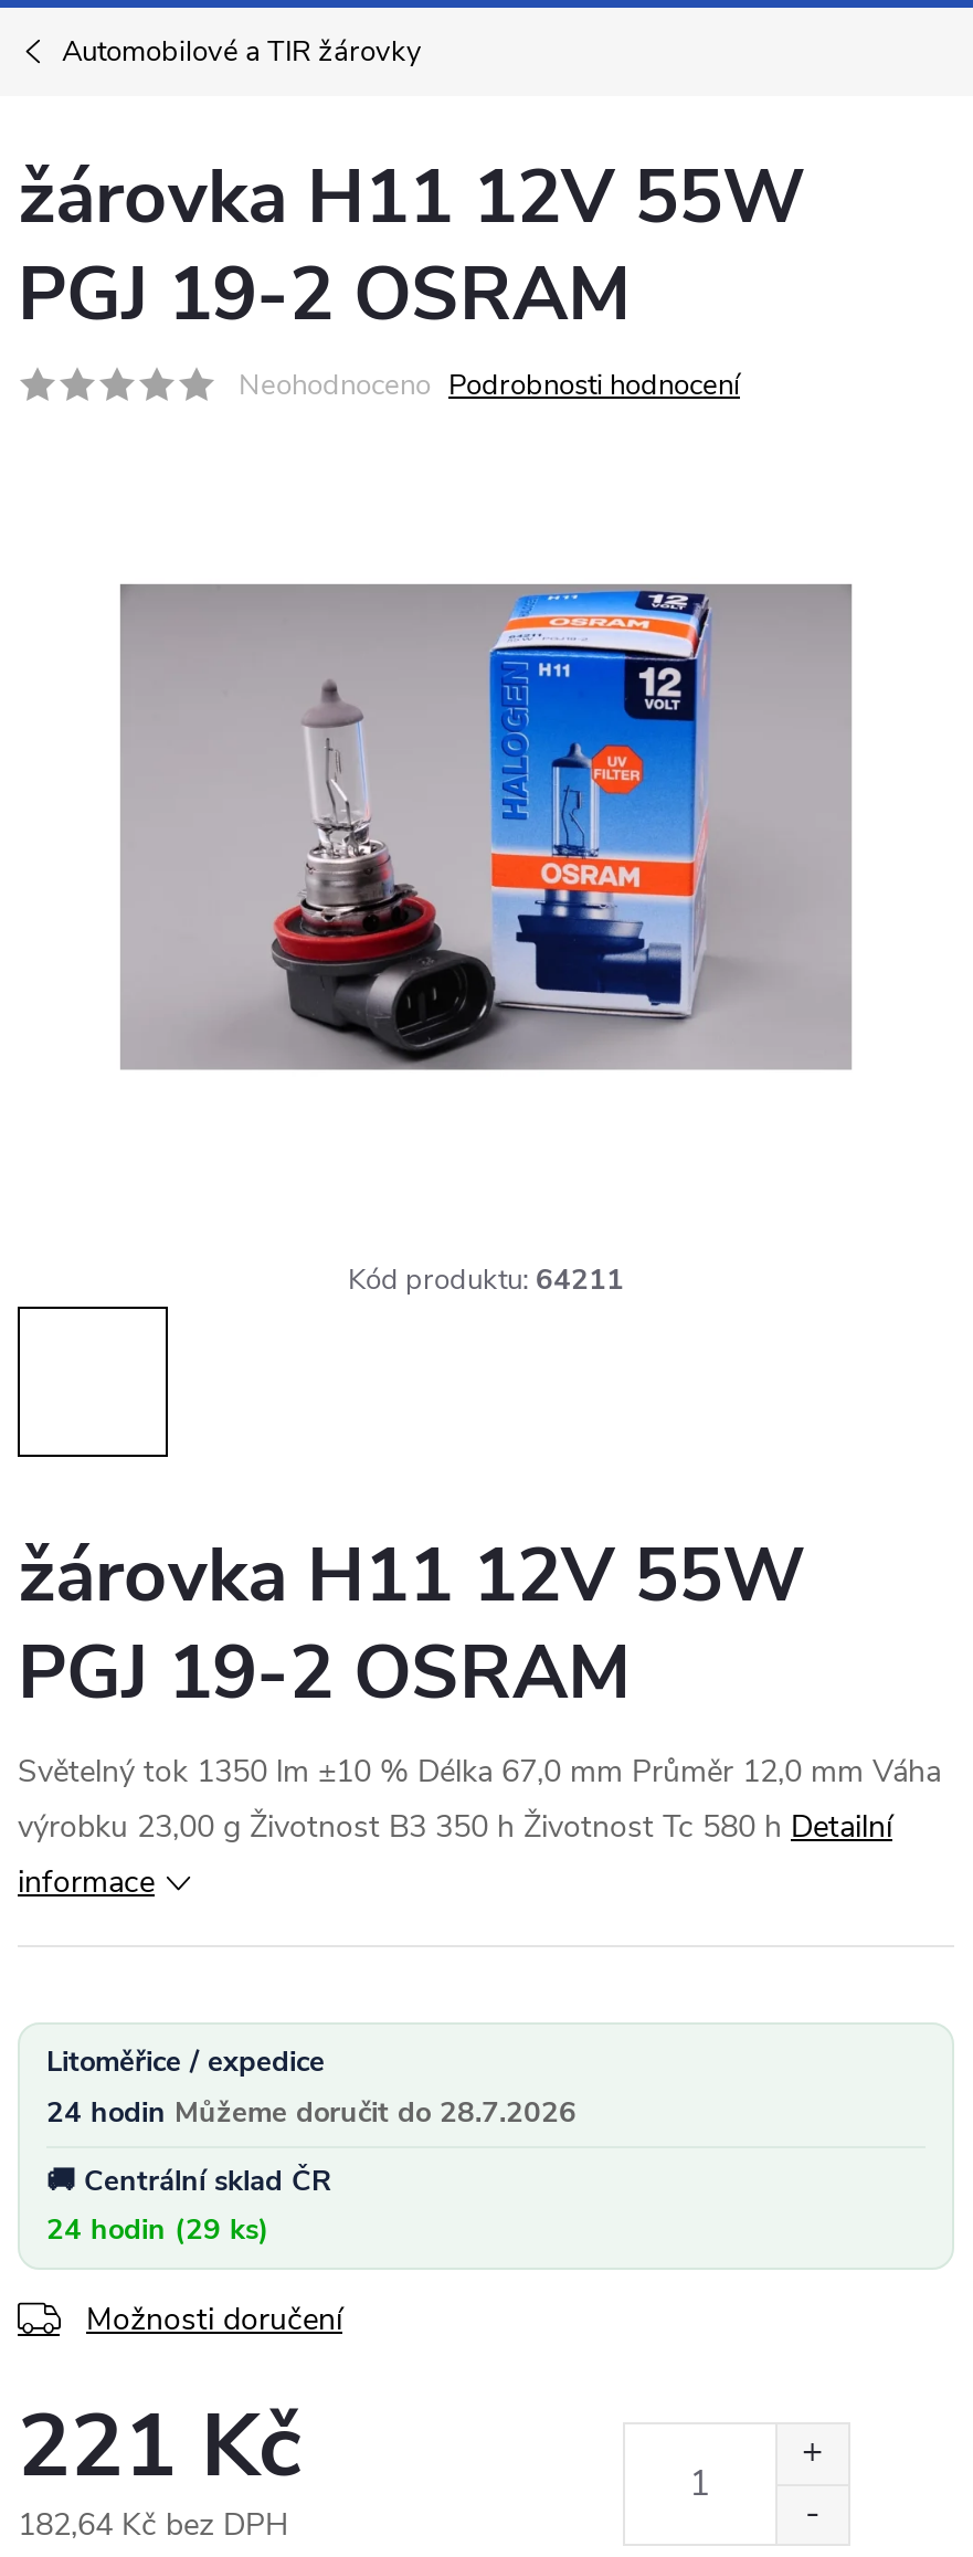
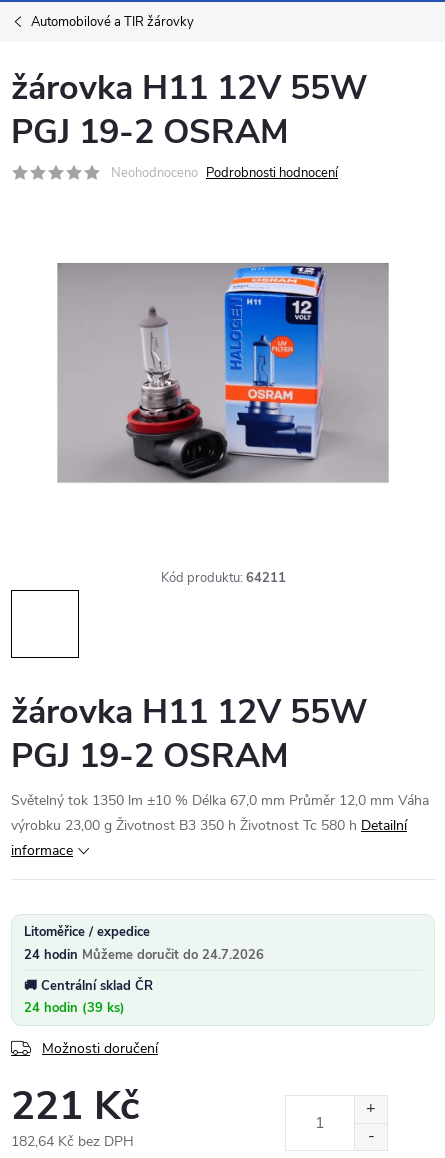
[440,2093,577,2132] 28.7.2026 -> [202,946,264,964] 24.7.2026
[46,2210,269,2249] 24 hodin (29 ks) -> [24,999,125,1017] 24 hodin (39 ks)

